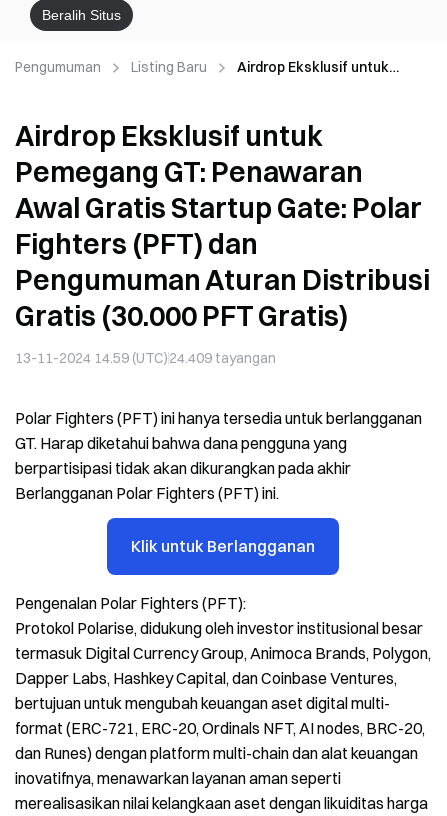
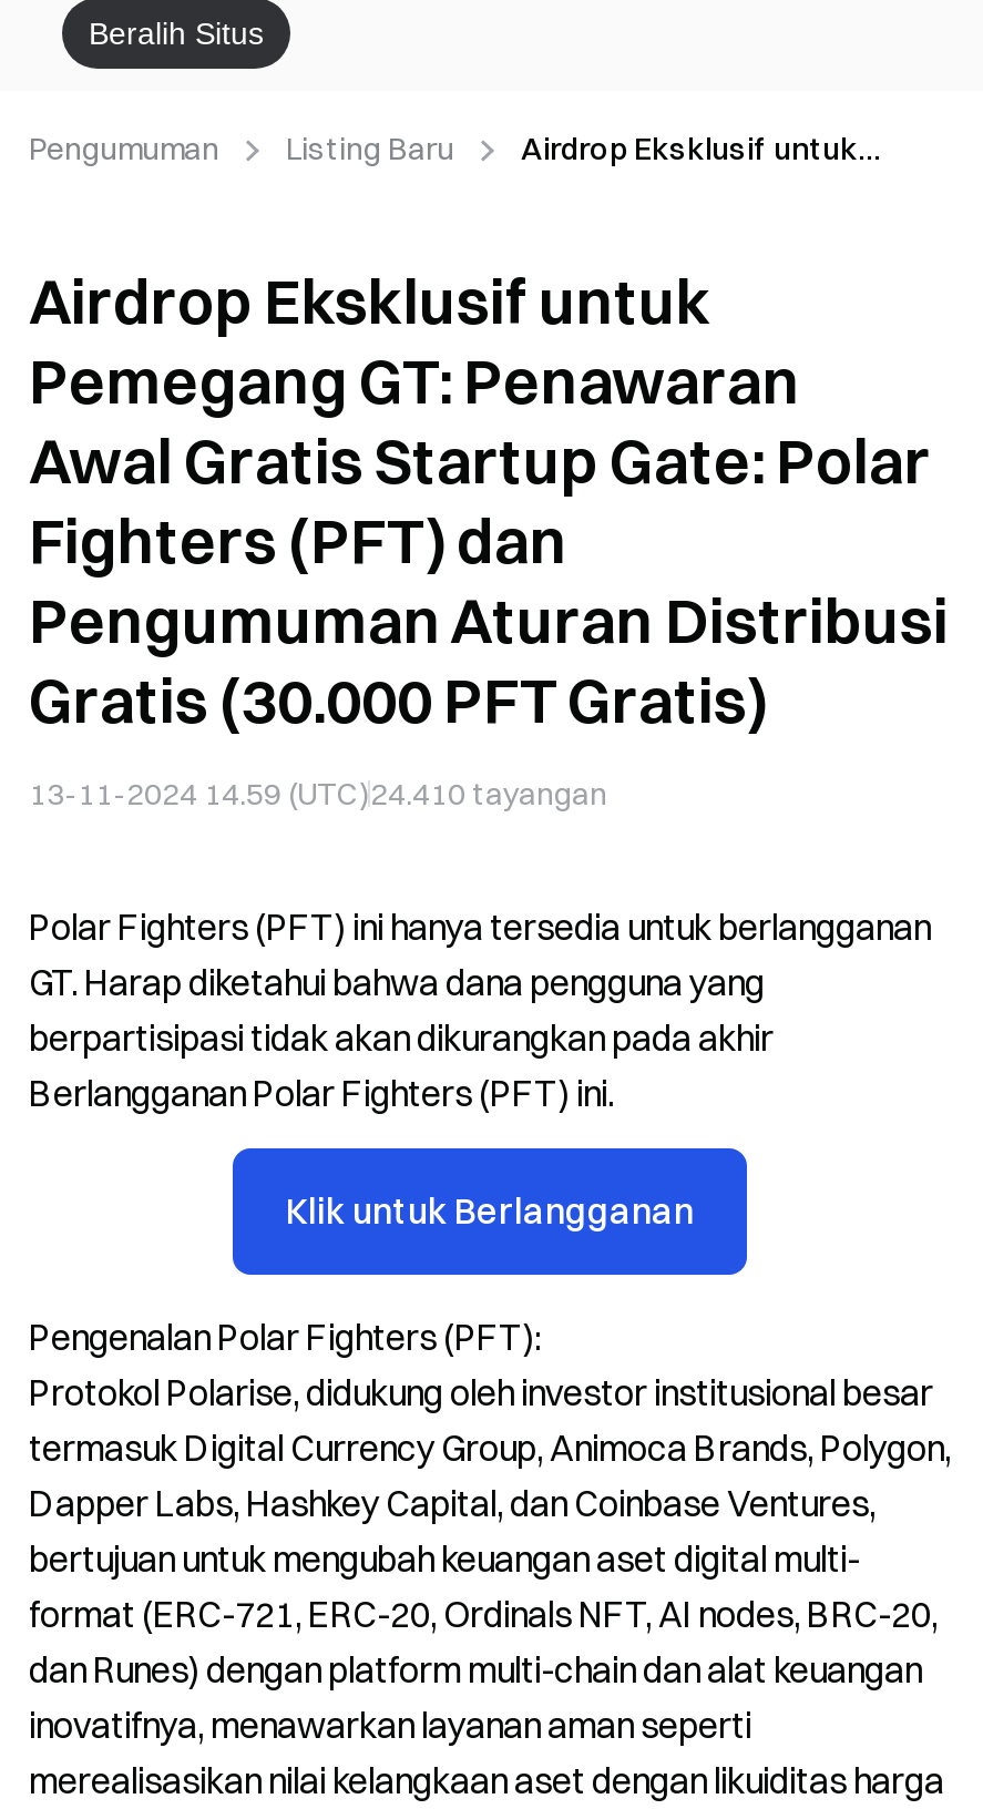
[15,349,276,367] 13-11-2024 14.59 (UTC)24.409 tayangan -> [29,774,607,814] 13-11-2024 14.59 (UTC)24.410 tayangan

